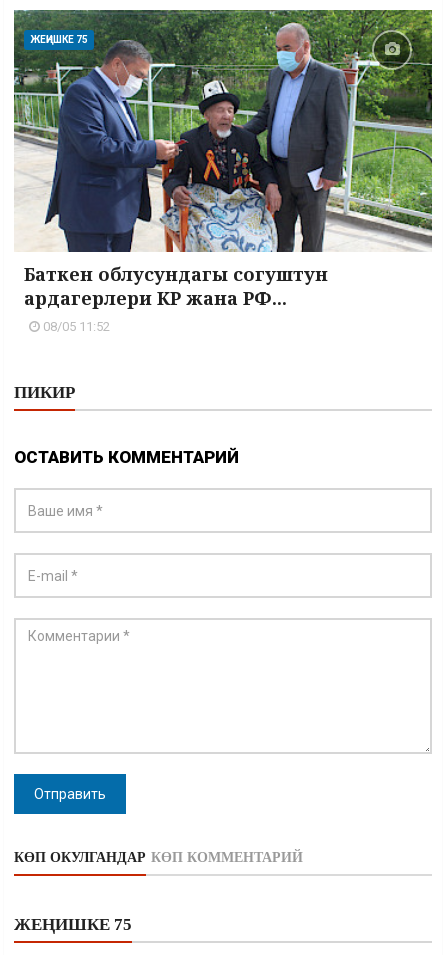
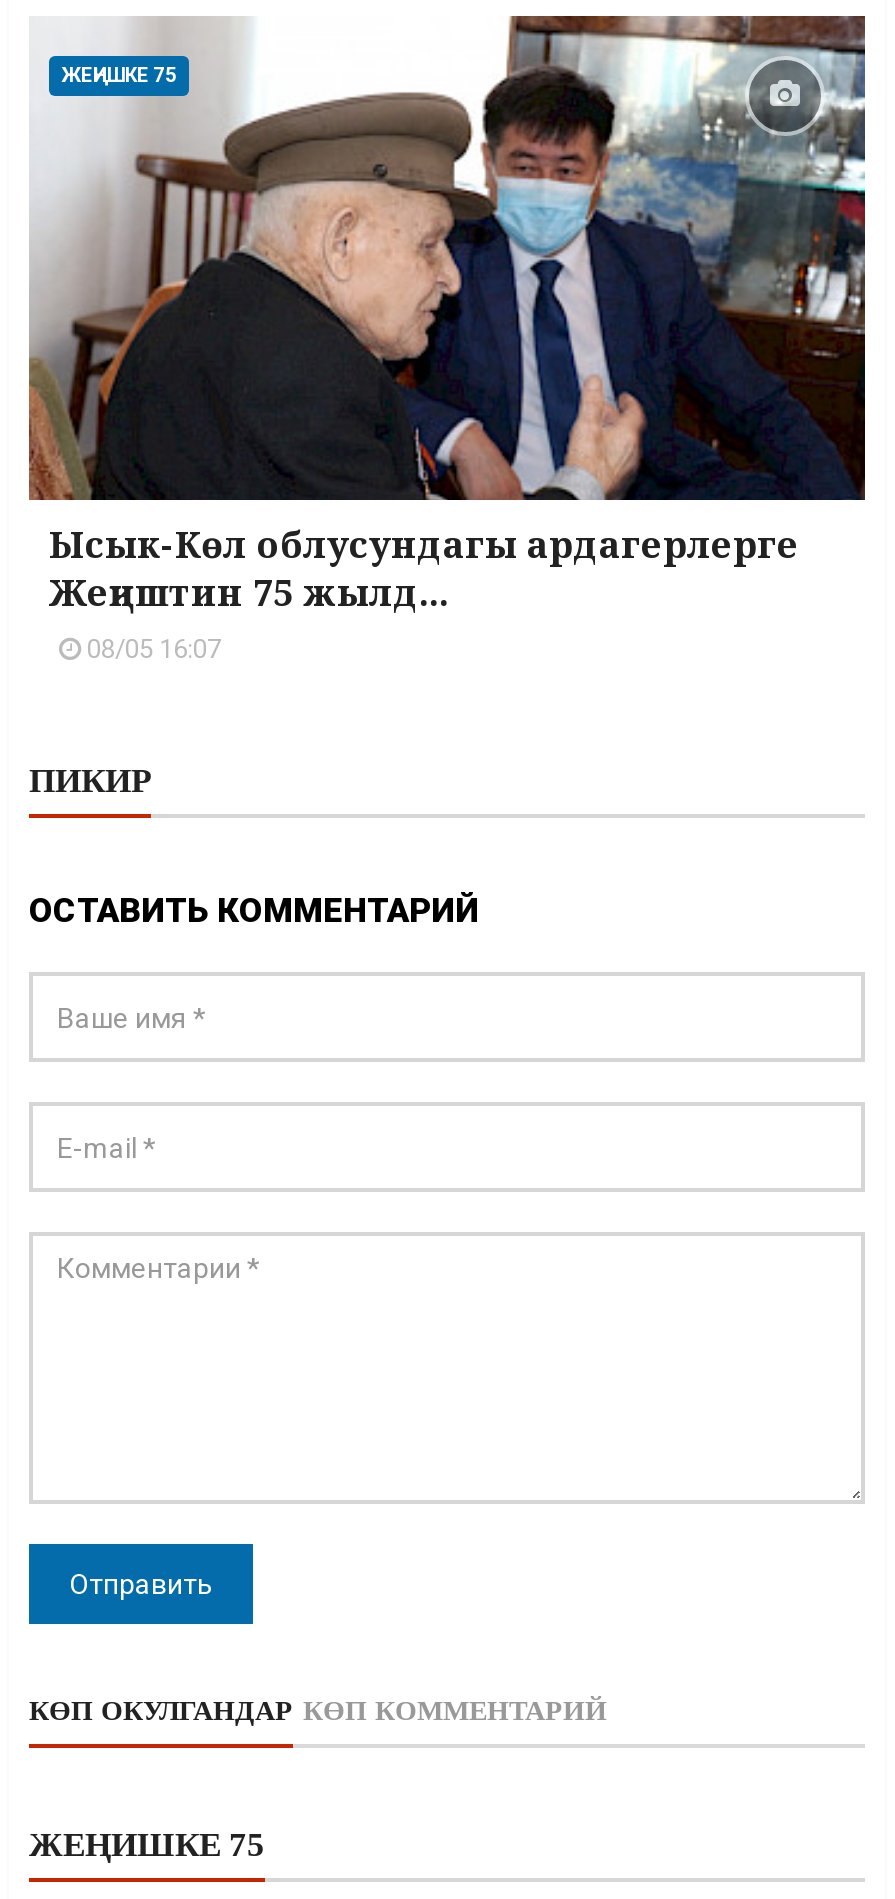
[13,9,433,334] [image] | Баткен облусундагы согуштун | ардагерлери КР жана РФ... | 08/05 11:52 -> [27,16,867,664] [image] | Ысык-Көл облусундагы ардагерлерге | Жеңиштин 75 жылд... | 08/05 16:07

